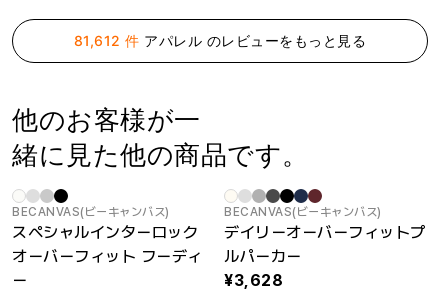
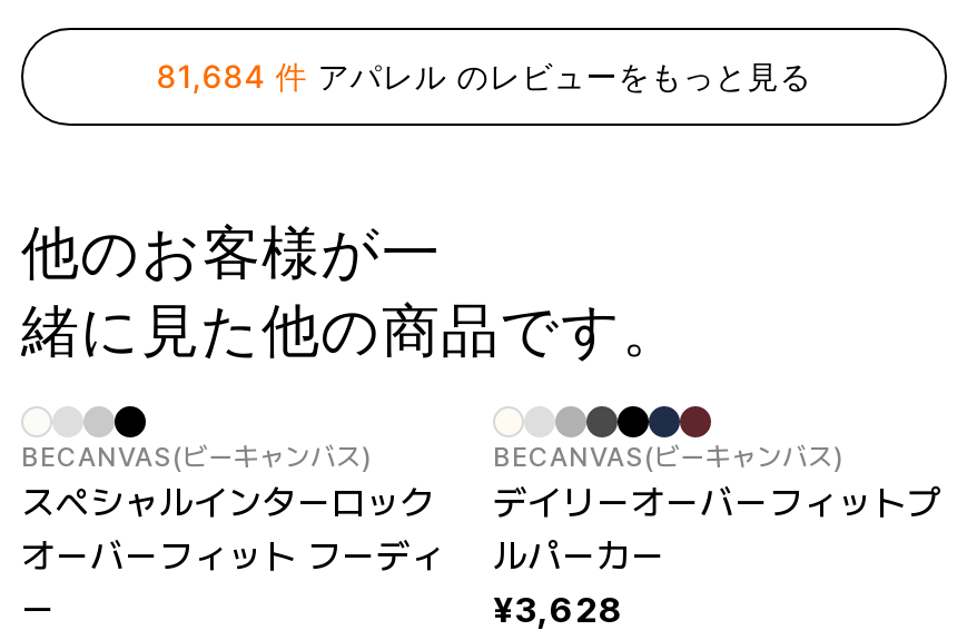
[74,31,366,48] 81,612 件アパレル のレビューをもっと見る -> [156,56,812,93] 81,684 件アパレル のレビューをもっと見る

